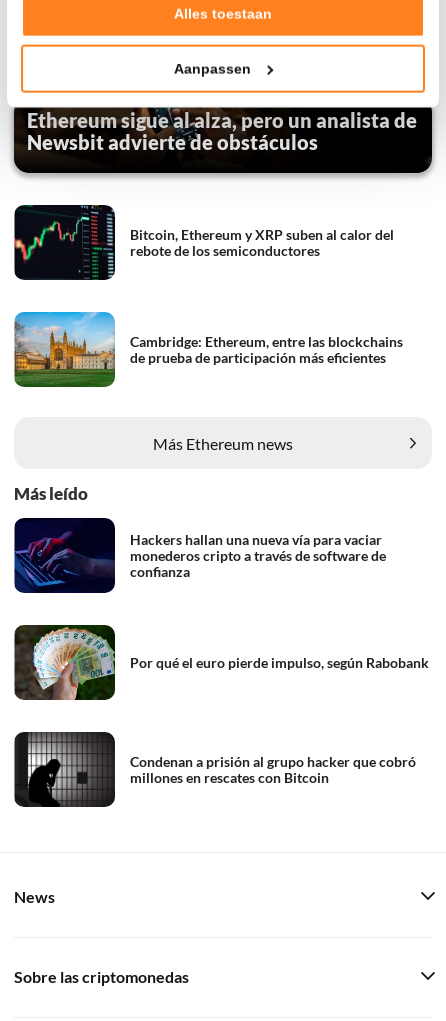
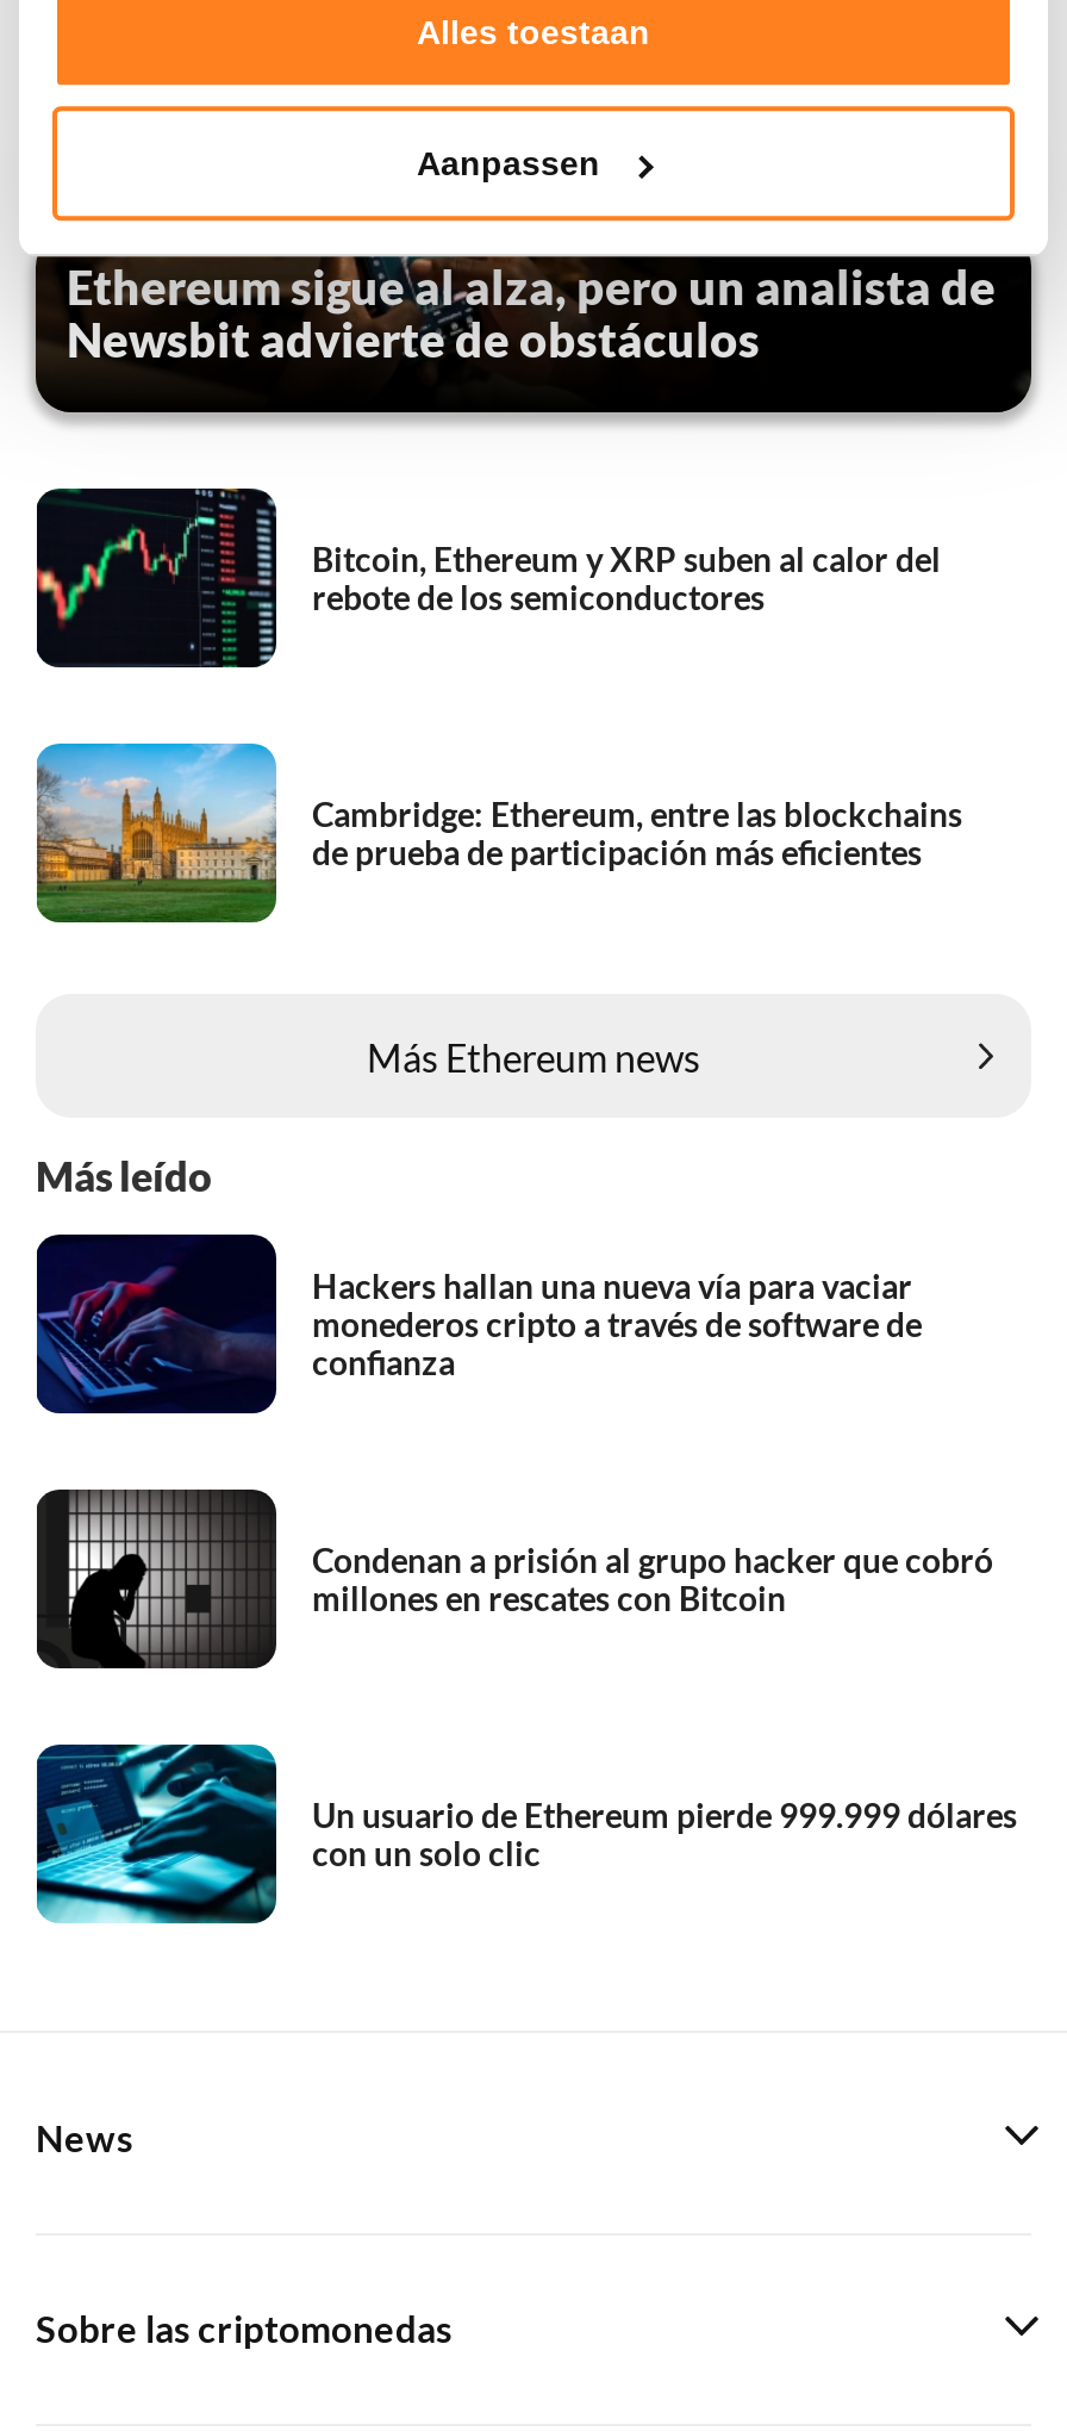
[18,625,429,701] [image] | Por qué el euro pierde impulso, según Rabobank -> none
moved [27,731,416,808] -> [67,1487,993,1671]: [image] | Condenan a prisión al grupo hacker que cobró | millones en rescates con Bitcoin
none -> [33,1742,1017,1926] [image] | Un usuario de Ethereum pierde 999.999 dólares | con un solo clic

